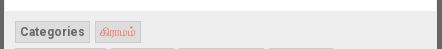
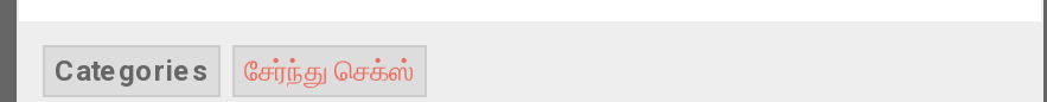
[100,25,136,39] கிராமம் -> [244,53,415,86] சேர்ந்து செக்ஸ்

